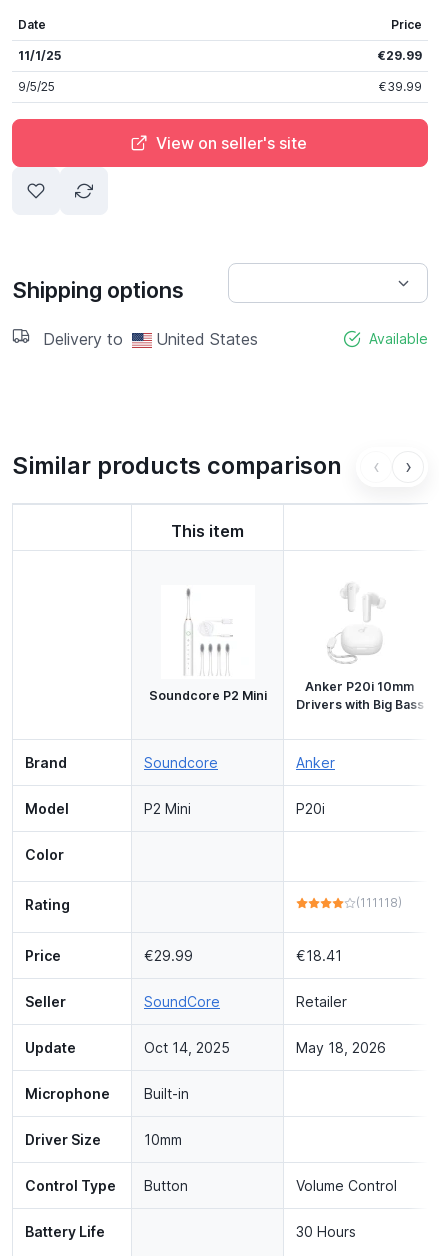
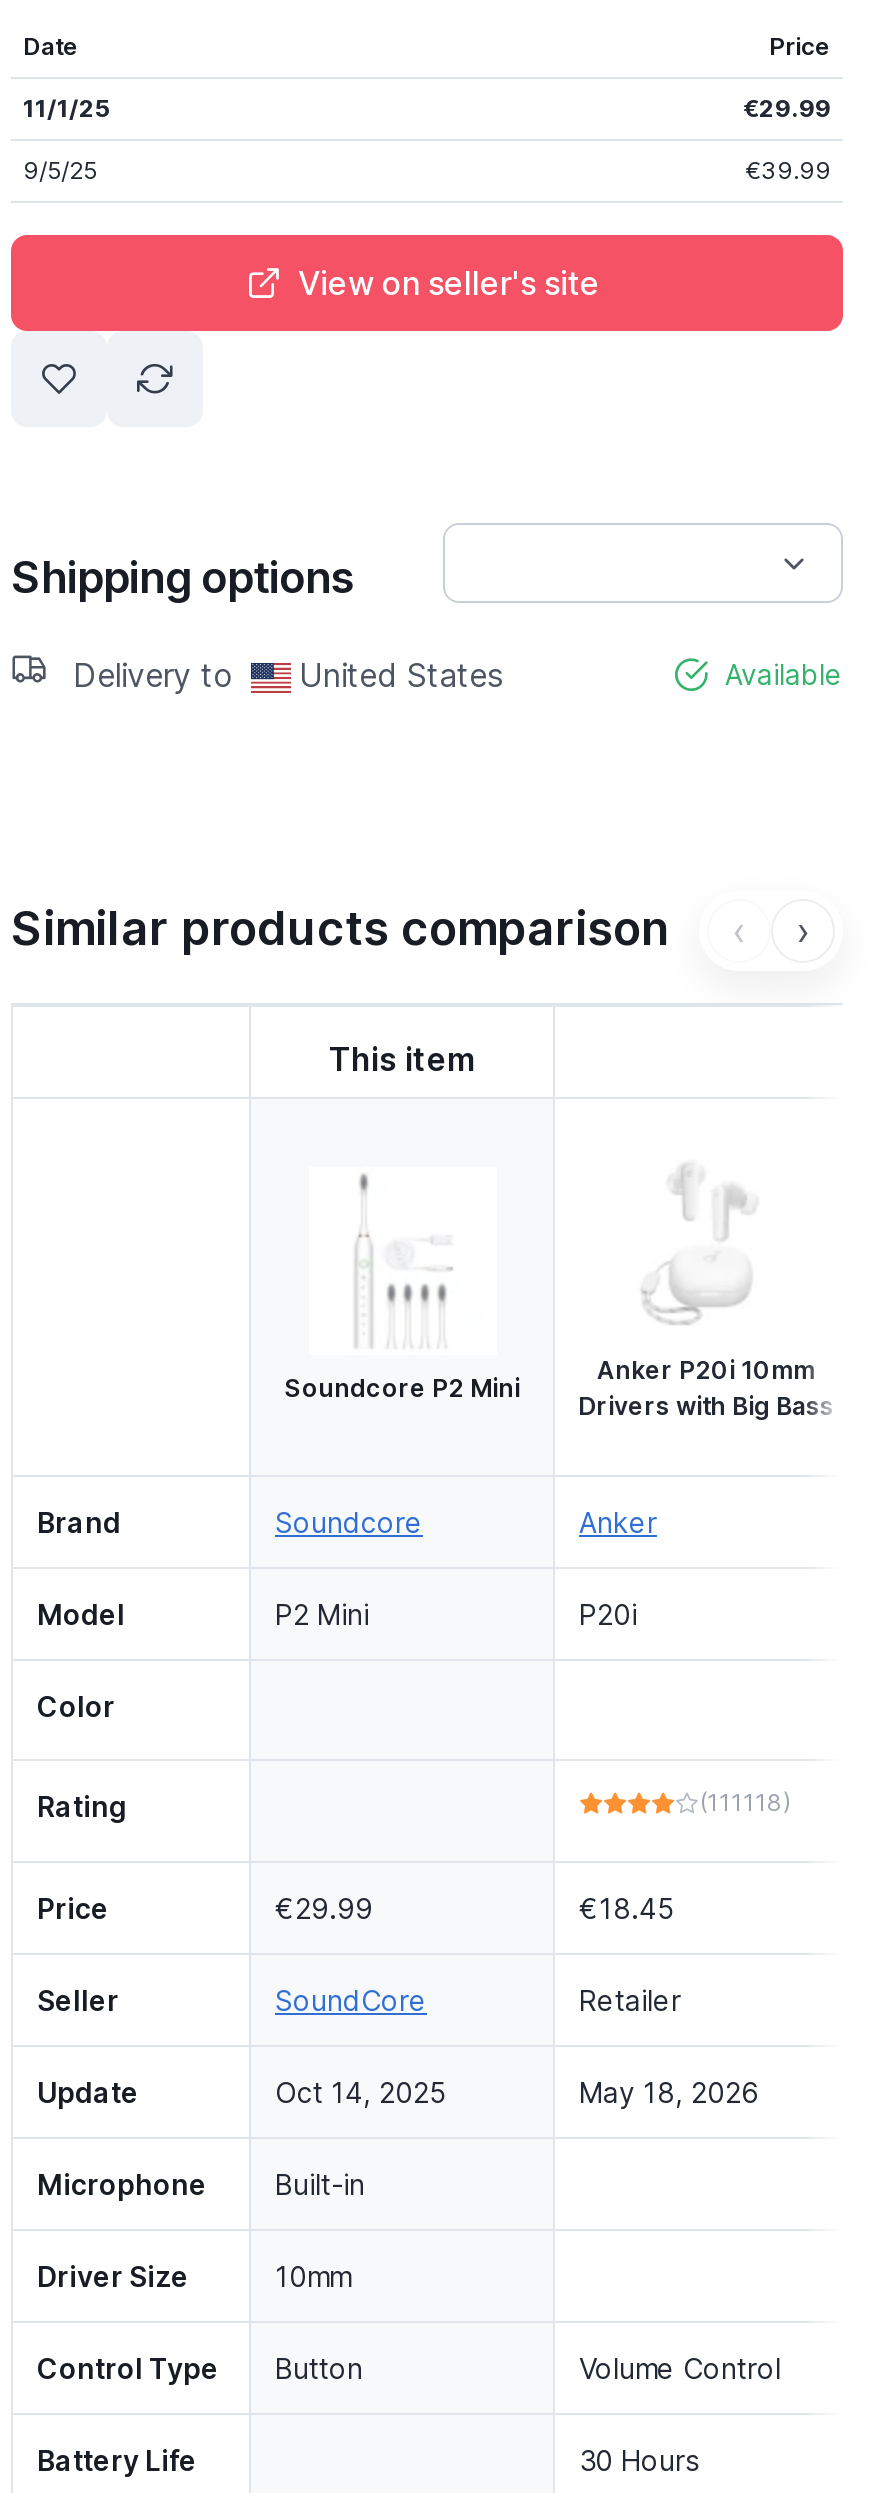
[296,947,342,964] €18.41 -> [579,1891,675,1925] €18.45

